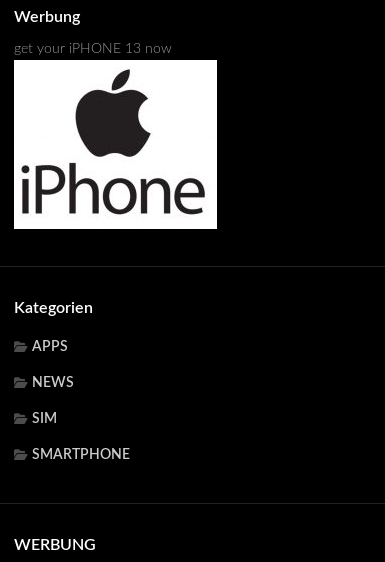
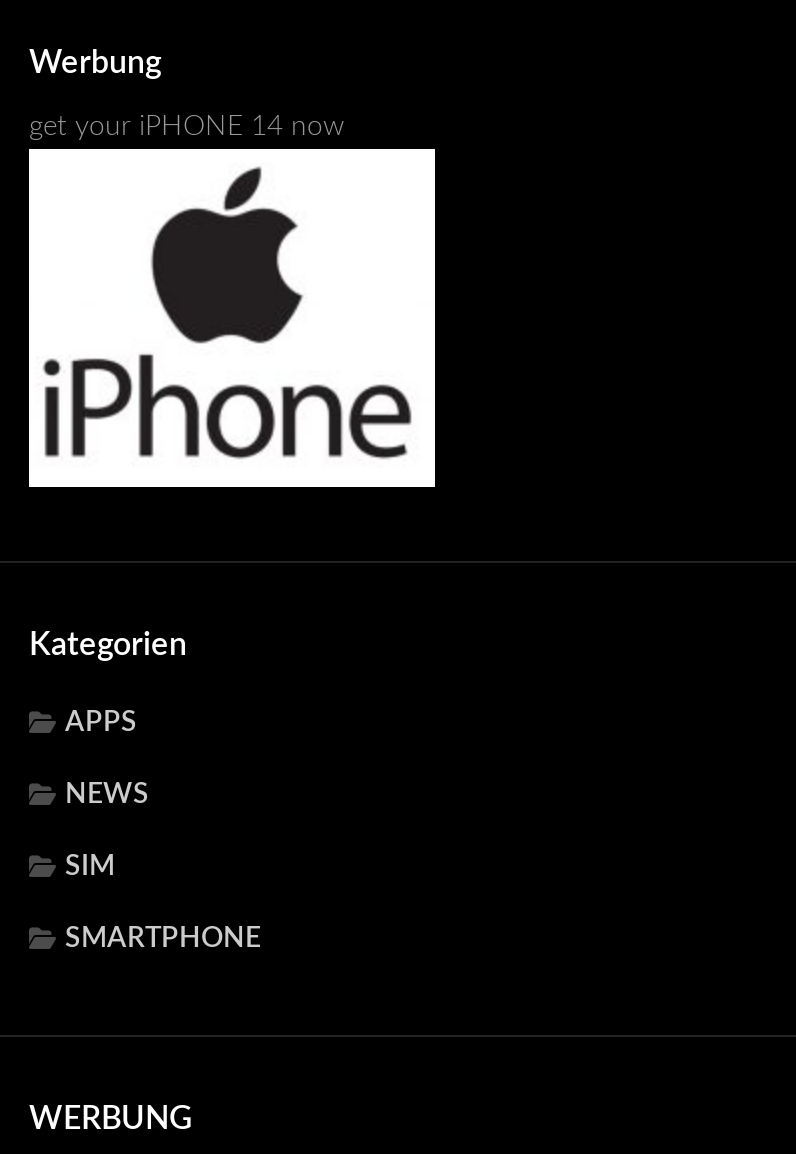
[14,42,172,56] get your iPHONE 13 now -> [29,112,345,140] get your iPHONE 14 now

